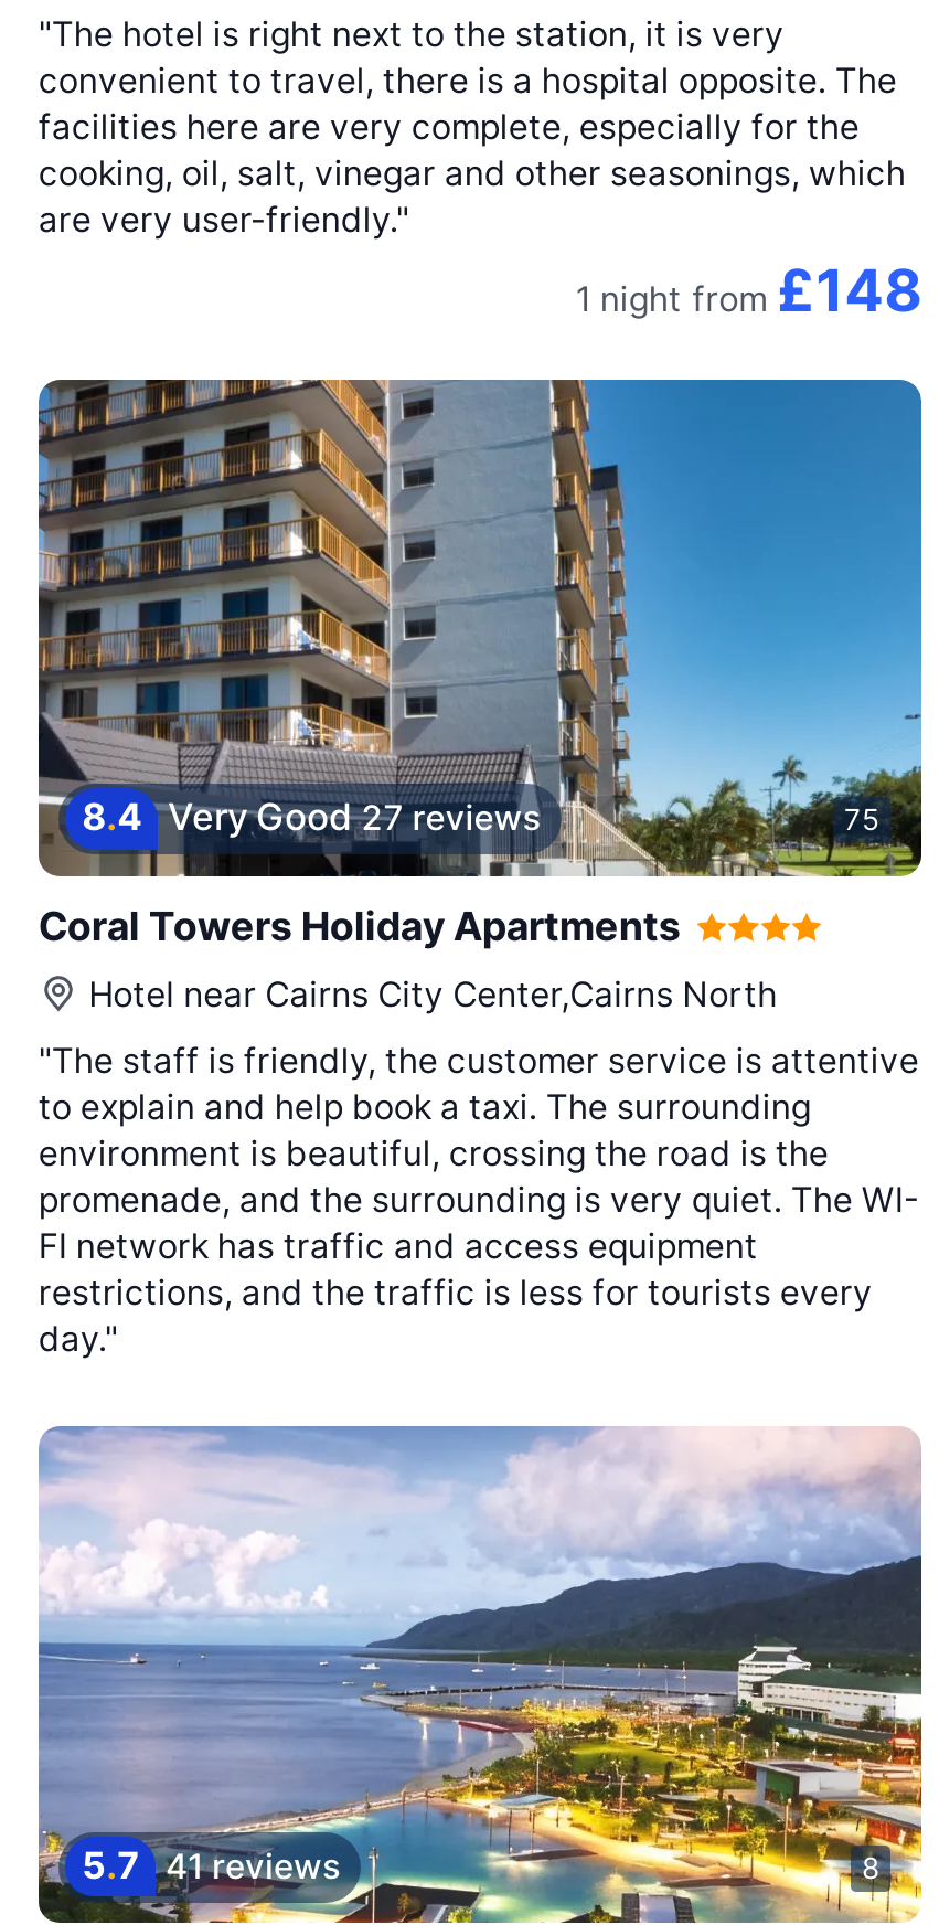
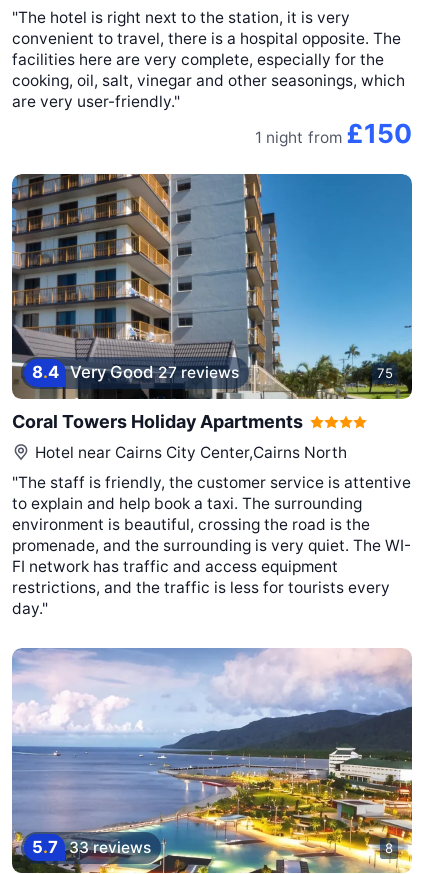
[576,255,922,324] 1 night from £148 -> [255,118,412,149] 1 night from £150
[82,1843,340,1887] 5.7 41 reviews -> [32,837,151,857] 5.7 33 reviews

